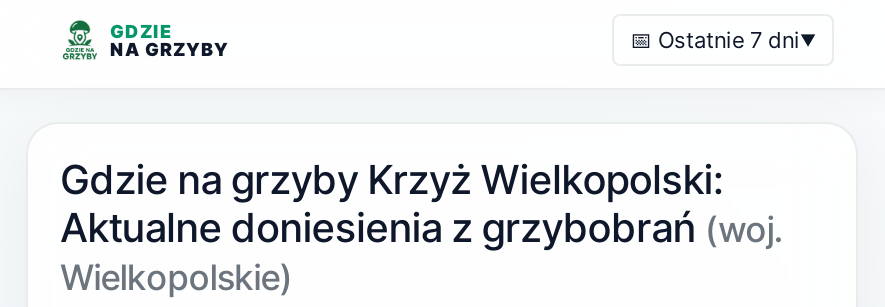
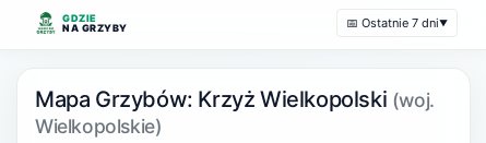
[60,156,783,252] Gdzie na grzyby Krzyż Wielkopolski: | Aktualne doniesienia z grzybobrań (woj. -> [35,86,434,112] Mapa Grzybów: Krzyż Wielkopolski (woj.

